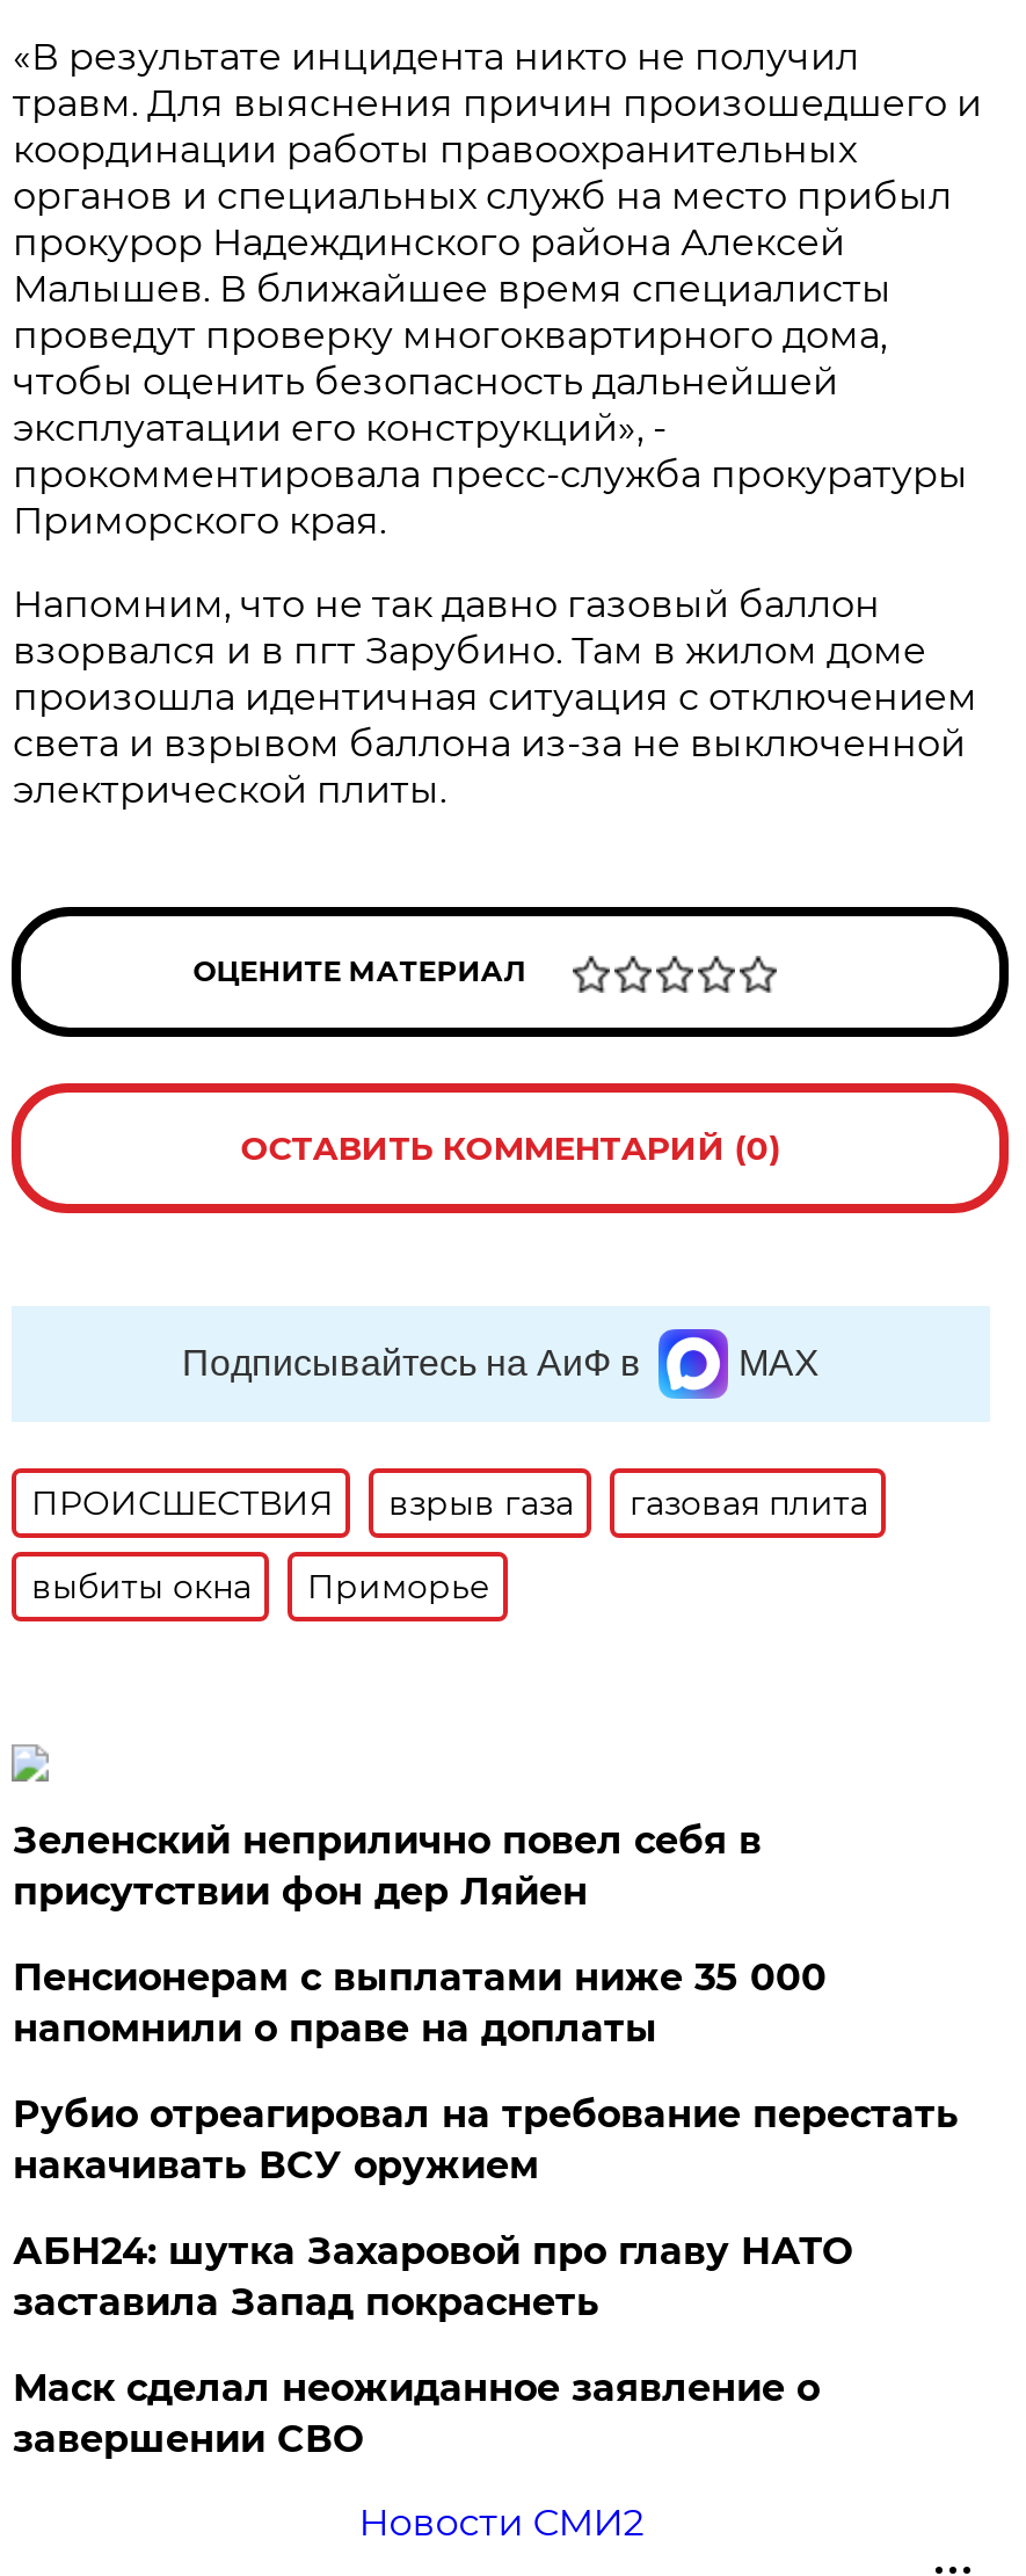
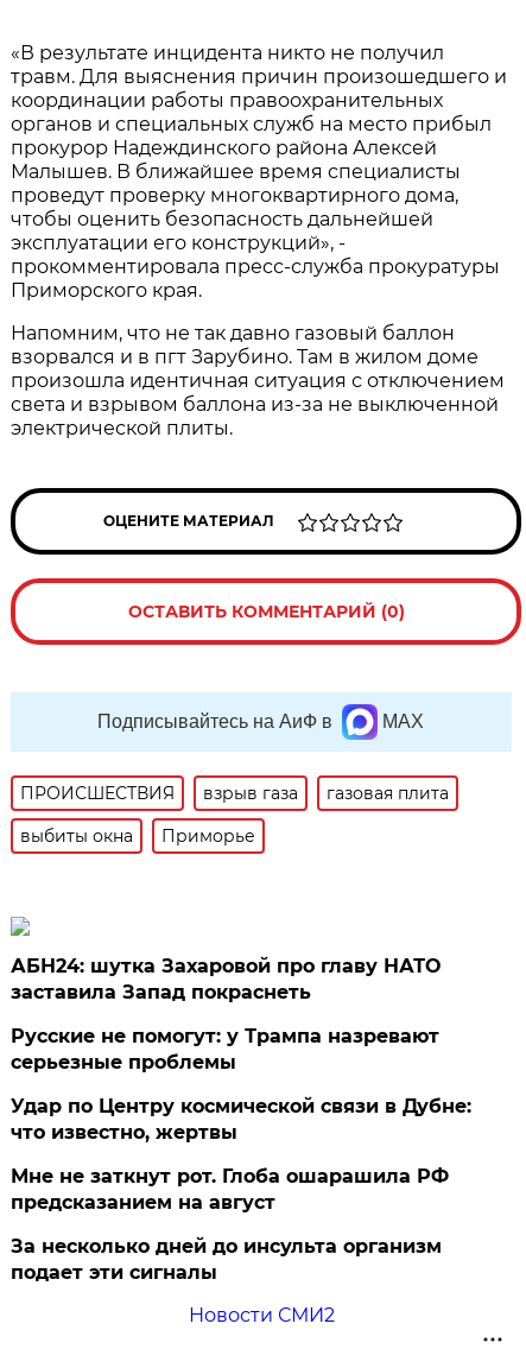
[13,1819,959,2187] Зеленский неприлично повел cебя в | присутствии фон дер Ляйен | Пенсионерам с выплатами ниже 35 000 | напомнили о праве на доплаты | Рубио отреагировал на требование перестать | накачивать ВСУ оружием -> none
moved [13,2229,852,2324] -> [11,955,441,1003]: АБН24: шутка Захаровой про главу НАТО | заставила Запад покраснеть
[13,2366,819,2461] Маск сделал неожиданное заявление о | завершении СВО -> [11,1025,472,1284] Русские не помогут: у Трампа назревают | серьезные проблемы | Удар по Центру космической связи в Дубне: | что известно, жертвы | Мне не заткнут рот. Глоба ошарашила РФ | предсказанием на август | За несколько дней до инсульта организм | подает эти сигналы

